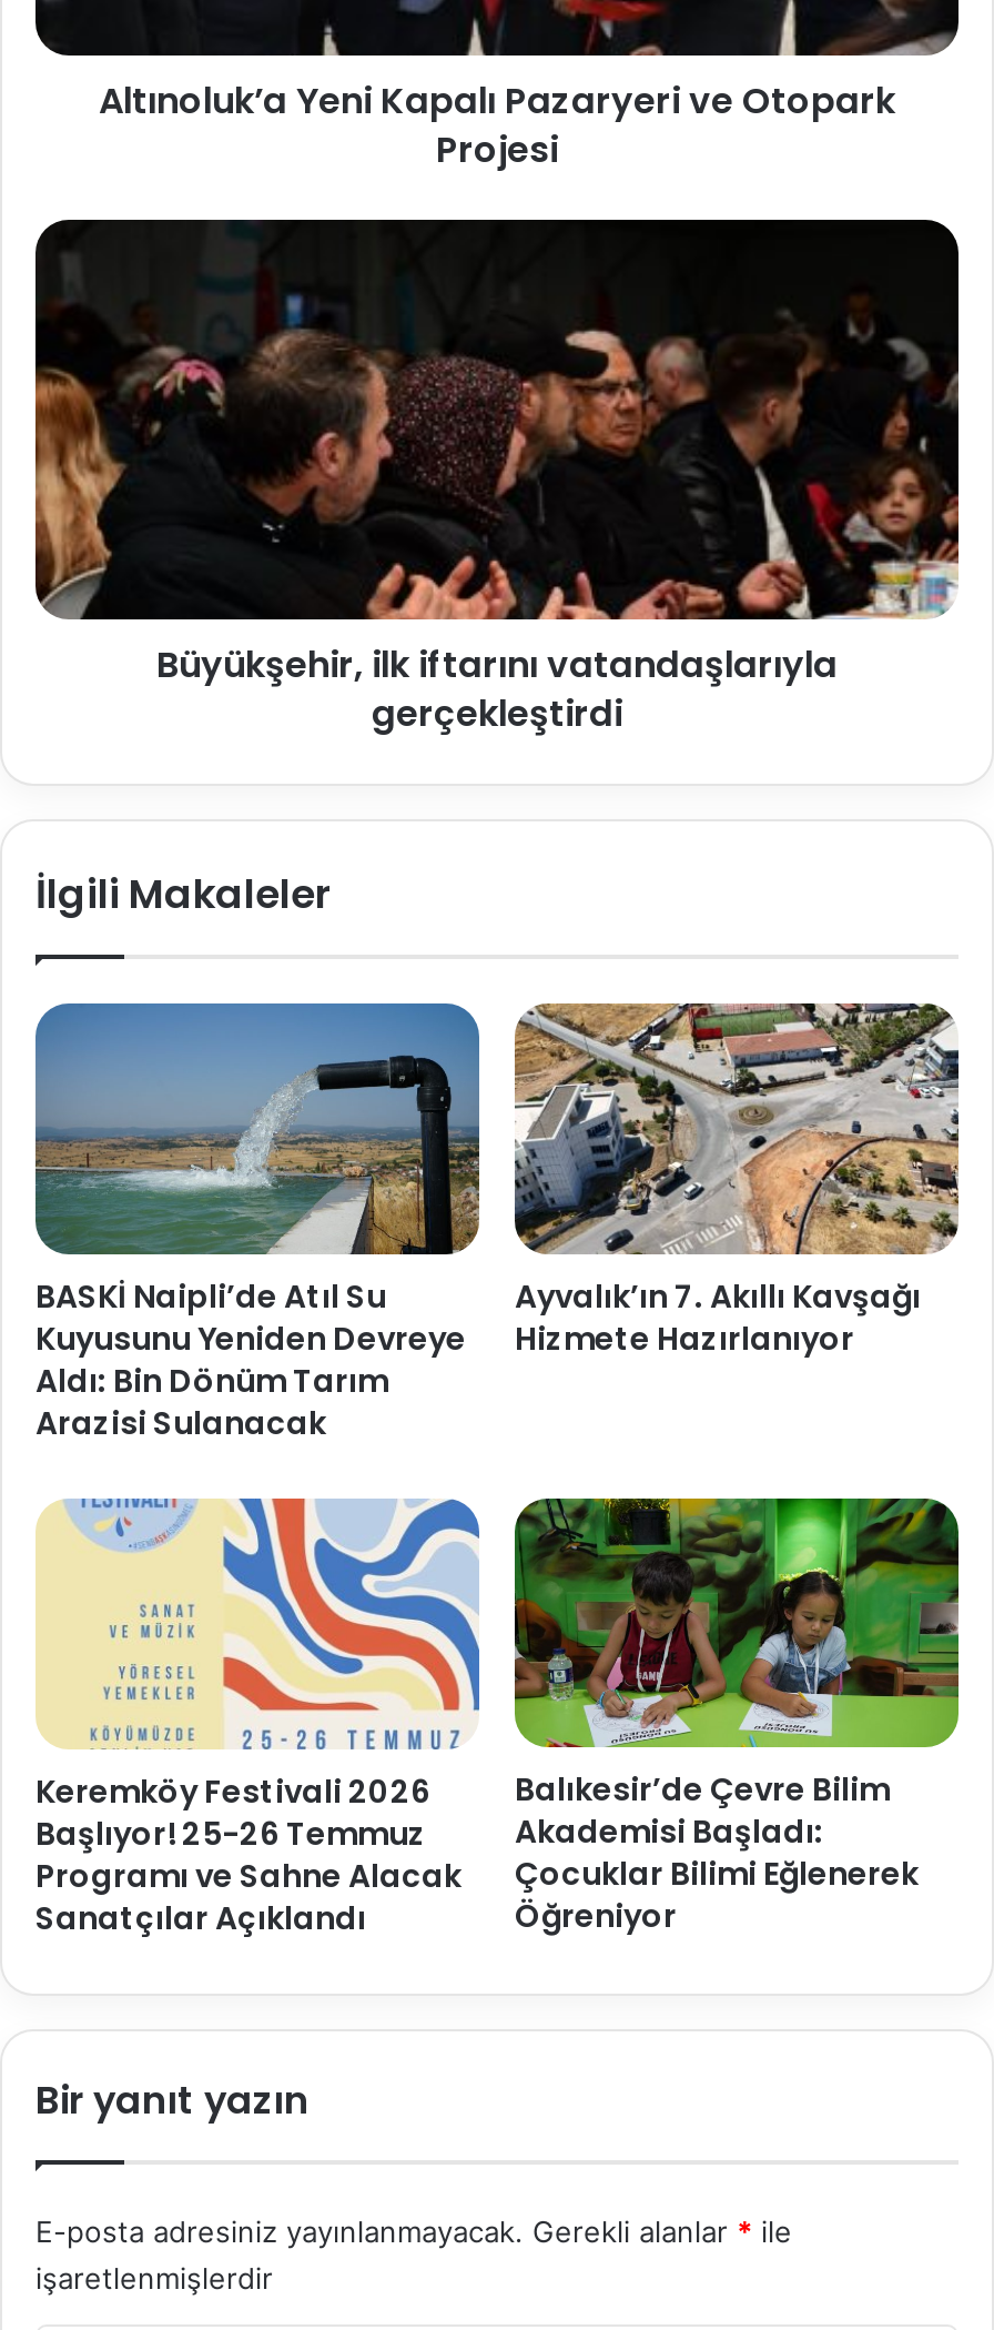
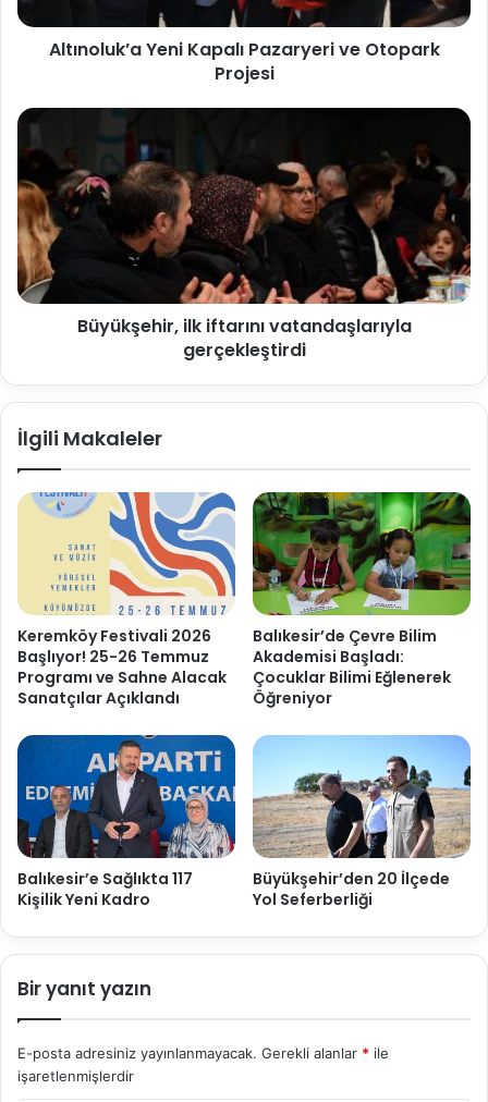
[33,1001,481,1445] [image] | BASKİ Naipli’de Atıl Su | Kuyusunu Yeniden Devreye | Aldı: Bin Dönüm Tarım | Arazisi Sulanacak -> none
[513,1001,961,1361] [image] | Ayvalık’ın 7. Akıllı Kavşağı | Hizmete Hazırlanıyor -> none
moved [35,1494,963,1940] -> [17,491,473,709]: [image] | Keremköy Festivali 2026 | Başlıyor! 25-26 Temmuz | ... | Çocuklar Bilimi Eğlenerek | Öğreniyor
none -> [16,734,236,910] [image] | Balıkesir’e Sağlıkta 117 | Kişilik Yeni Kadro
none -> [252,734,472,910] [image] | Büyükşehir’den 20 İlçede | Yol Seferberliği

